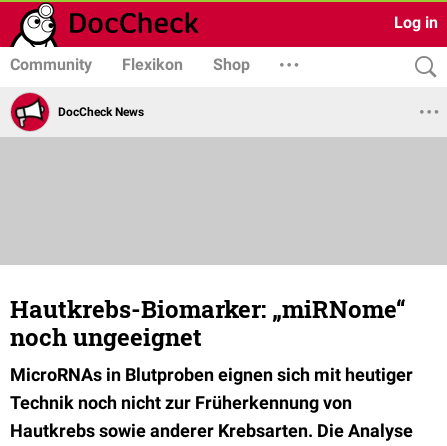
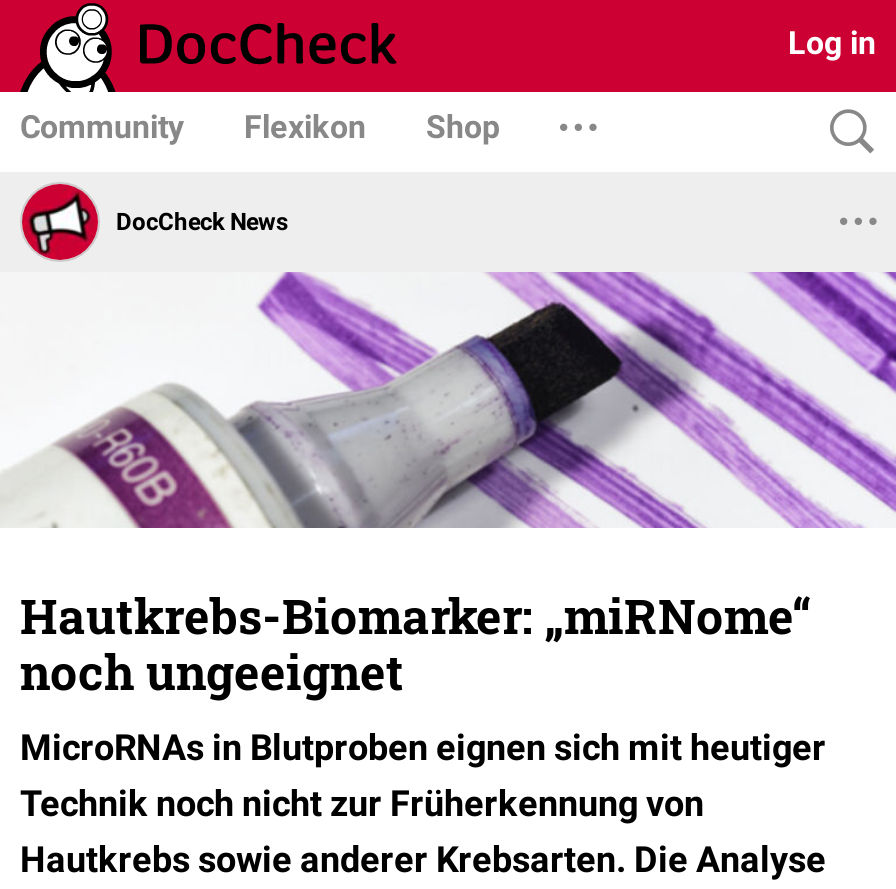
none -> [6,270,890,528] [image]

